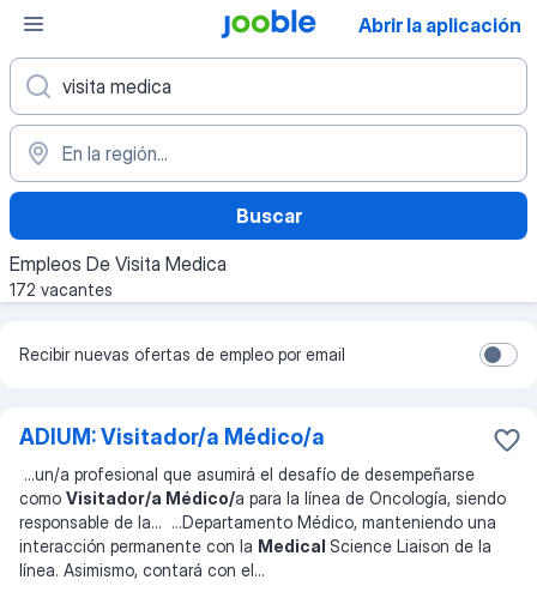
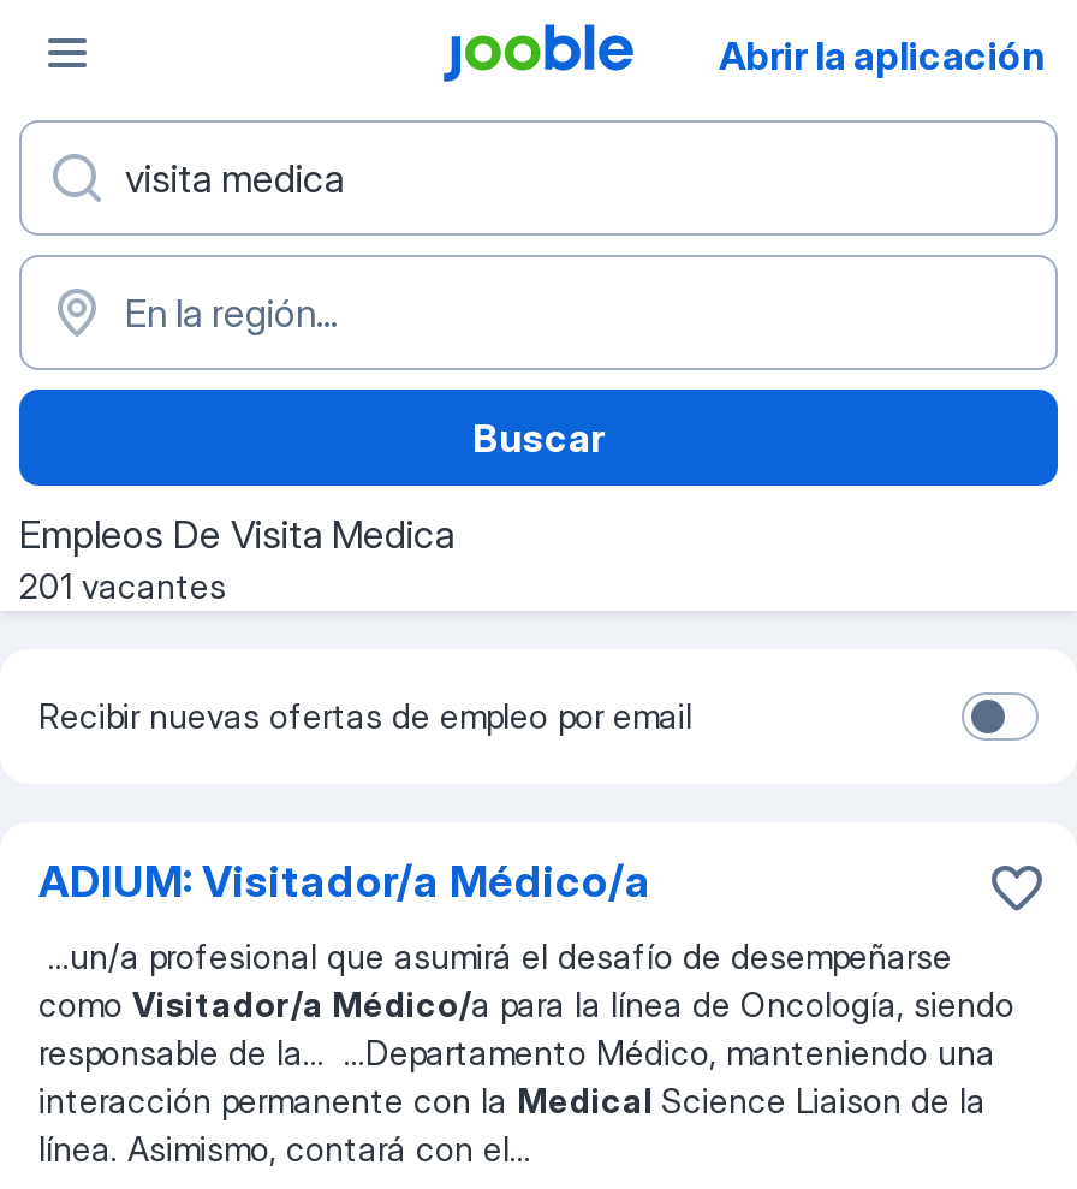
[10,279,113,300] 172 vacantes -> [19,565,226,606] 201 vacantes

